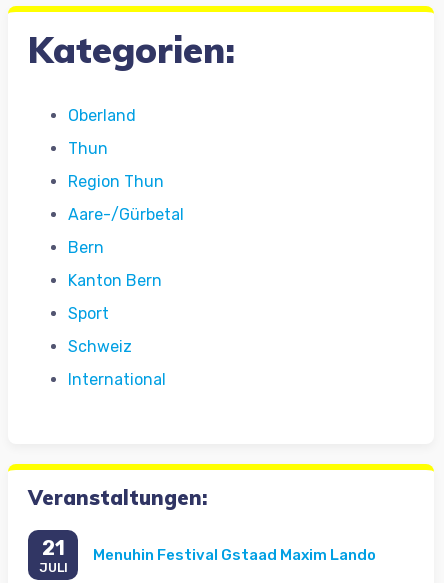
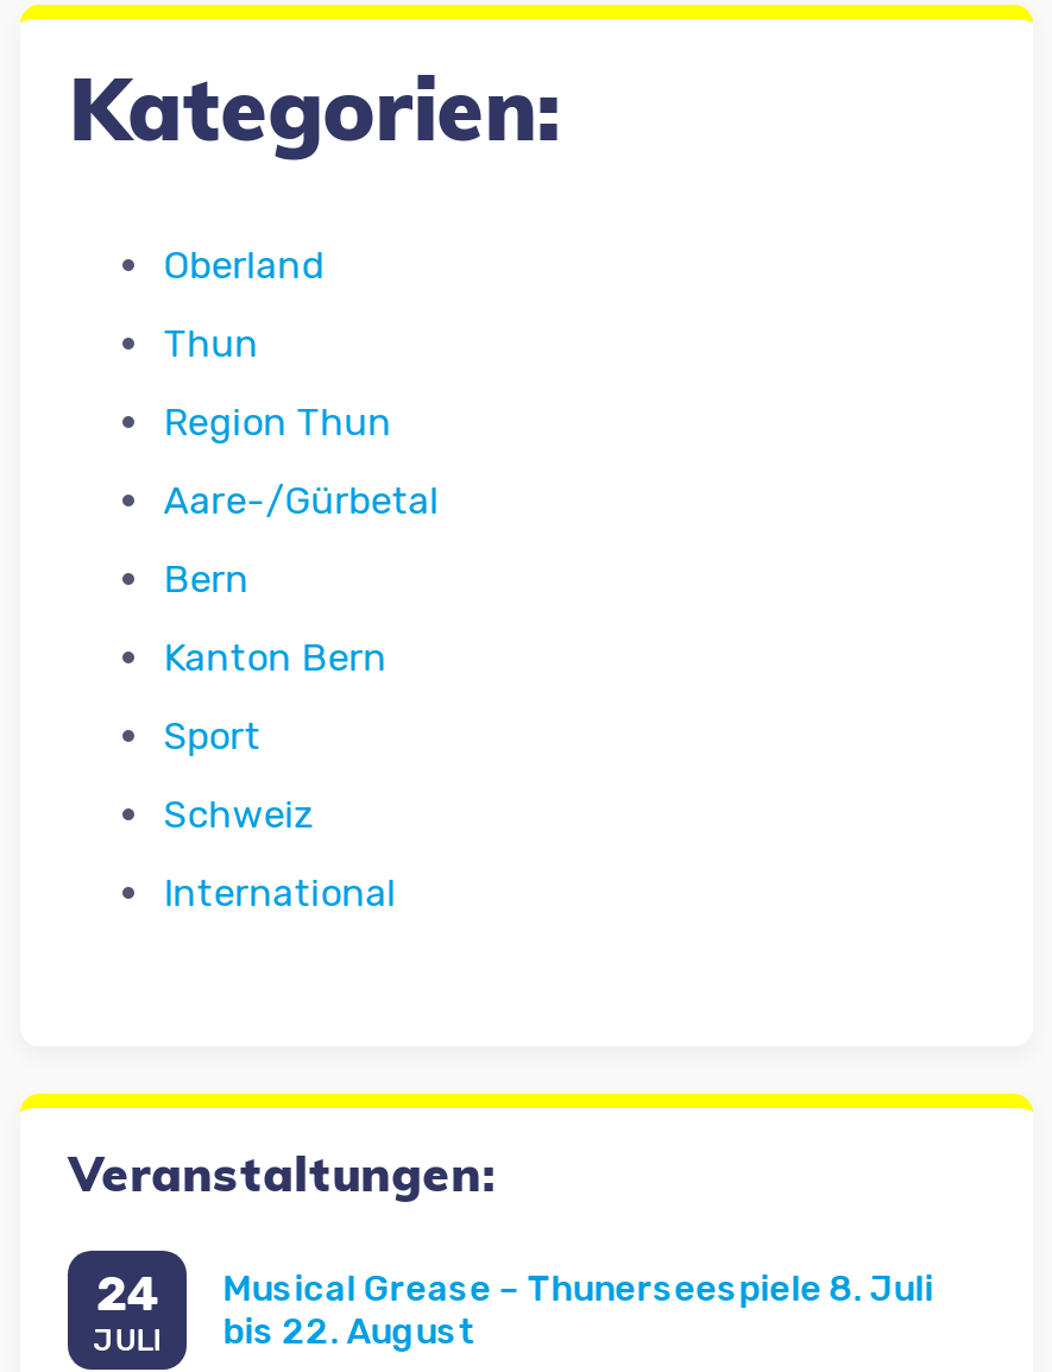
[42,535,65,559] 21 -> [96,1264,160,1321] 24
[93,546,376,564] Menuhin Festival Gstaad Maxim Lando -> [223,1267,934,1353] Musical Grease – Thunerseespiele 8. Juli | bis 22. August

